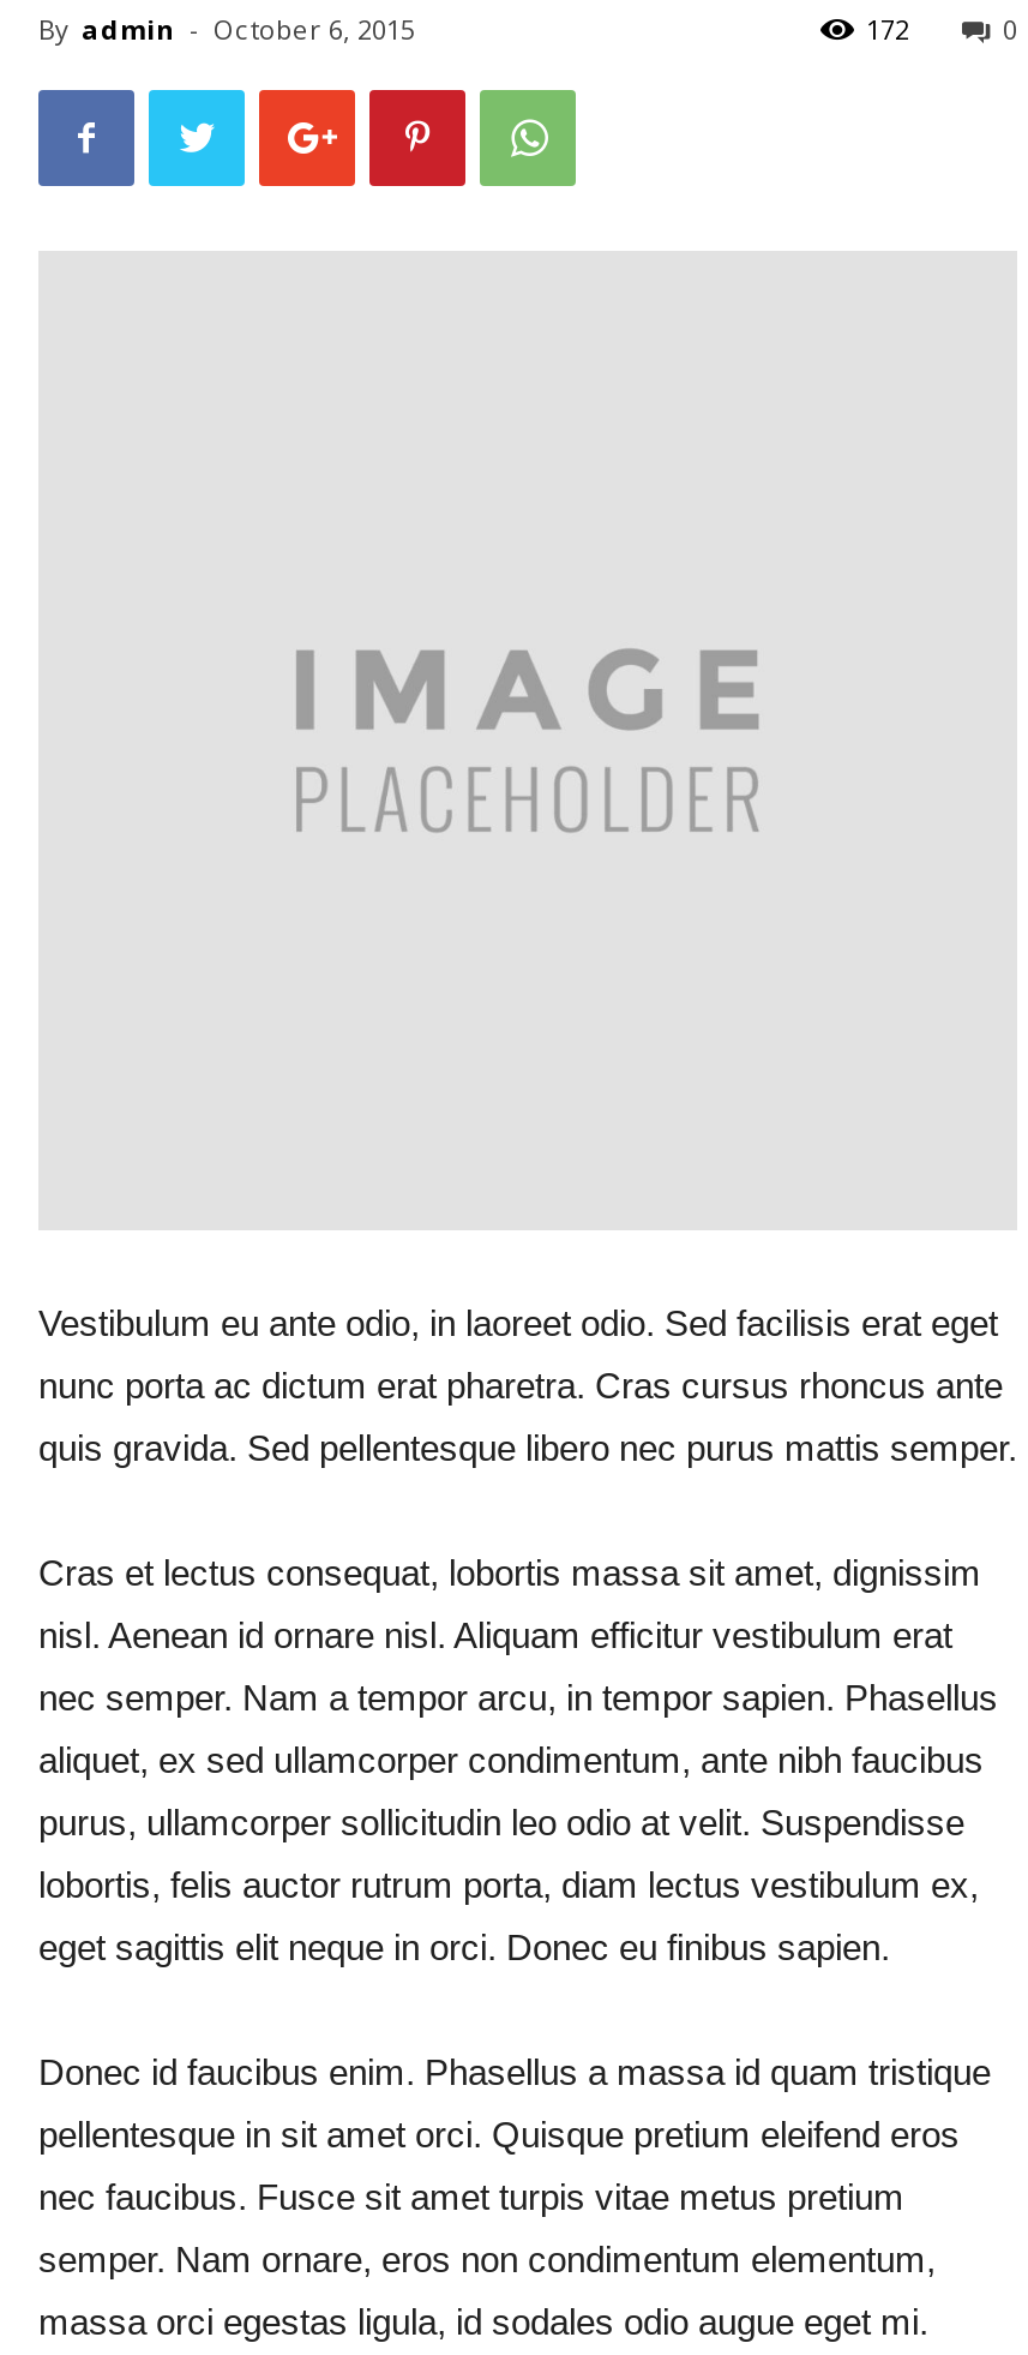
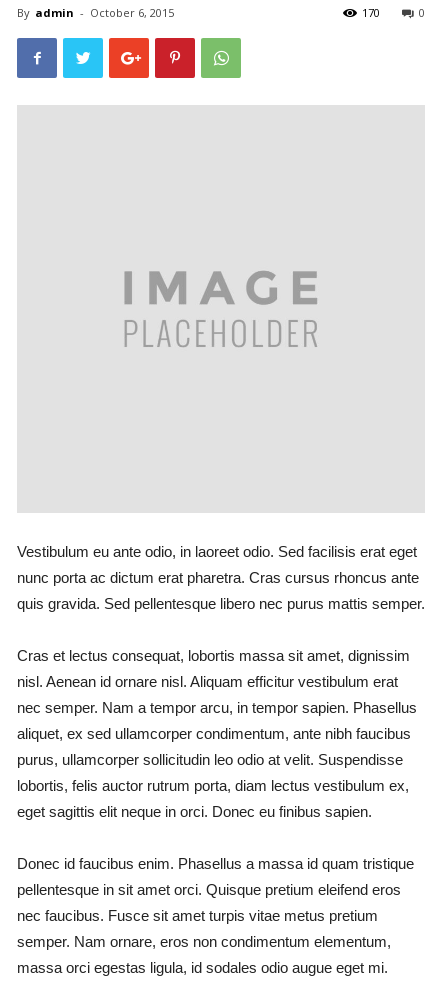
[866,11,909,47] 172 -> [362,5,380,20] 170

